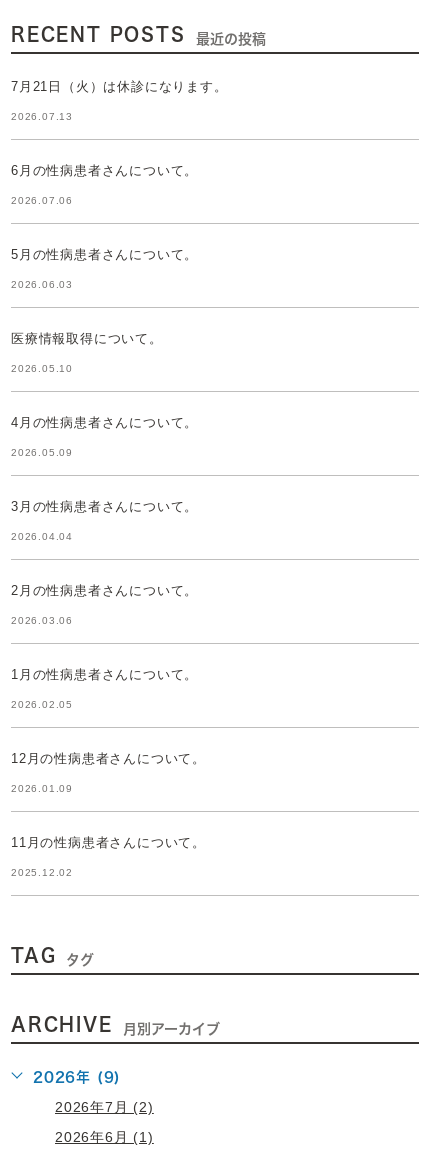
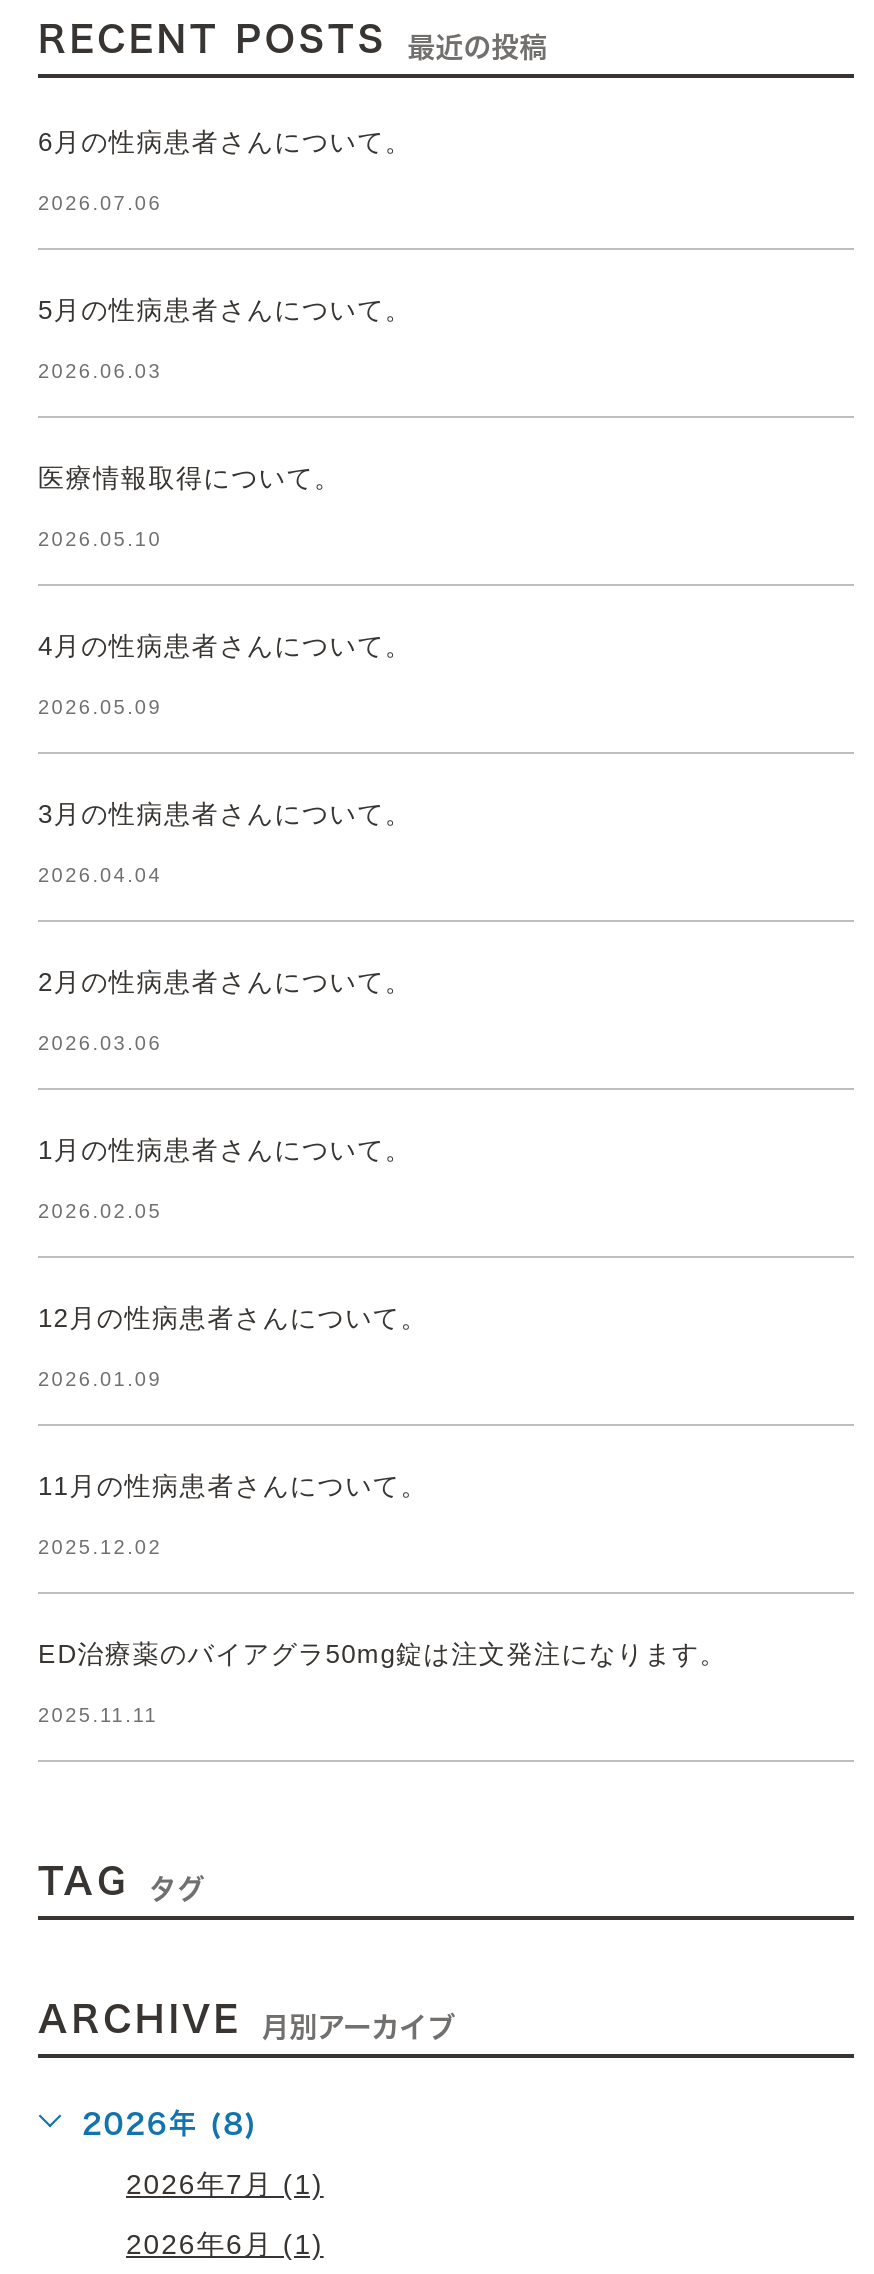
[11,79,228,122] 7月21日（火）は休診になります。 | 2026.07.13 -> none
moved [11,163,206,878] -> [38,128,428,1558]: 6月の性病患者さんについて。 | 2026.07.06 | 5月の性病患者さんについて。 | ... | 11月の性病患者さんについて。 | 2025.12.02
none -> [38,1640,727,1726] ED治療薬のバイアグラ50mg錠は注文発注になります。 | 2025.11.11
[33,1070,121,1084] 2026年 (9) -> [82,2111,258,2139] 2026年 (8)
[55,1099,154,1115] 2026年7月 (2) -> [126,2168,324,2200] 2026年7月 (1)

